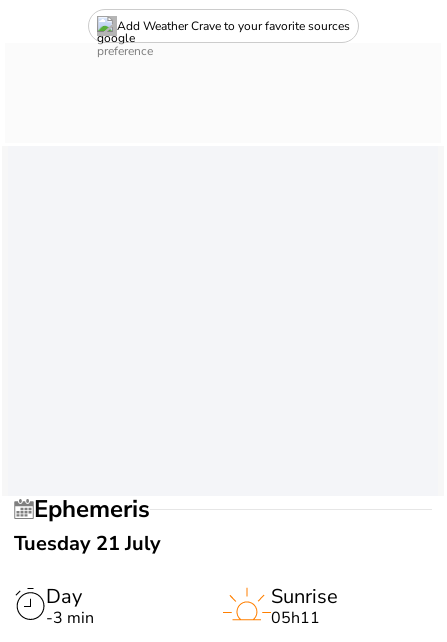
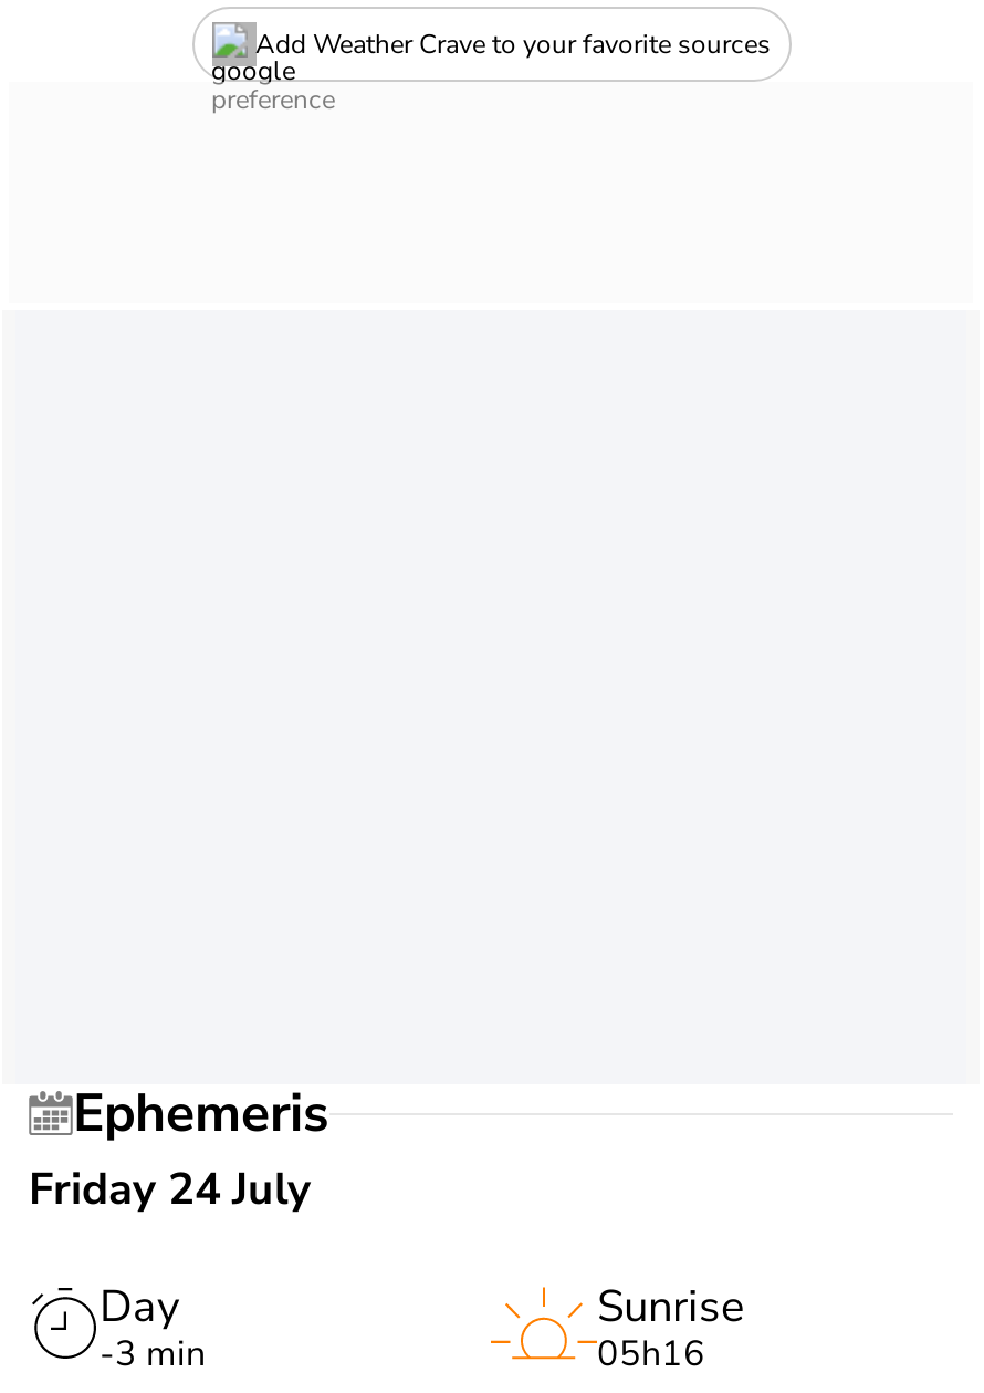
[14,530,161,557] Tuesday 21 July -> [29,1160,312,1219] Friday 24 July
[271,607,320,629] 05h11 -> [597,1330,705,1379] 05h16

